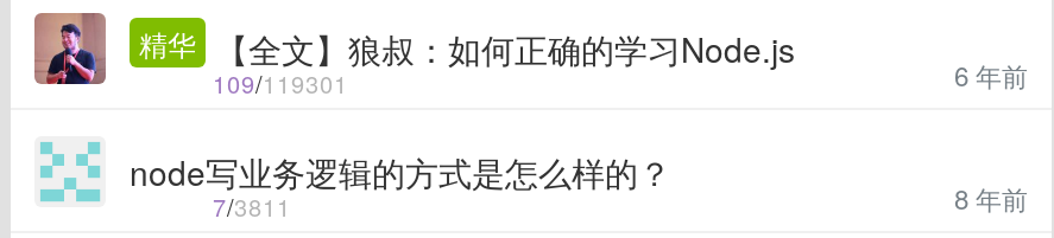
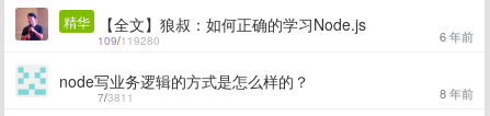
[213,67,348,100] 109 /119301 -> [98,32,160,48] 109 /119280

